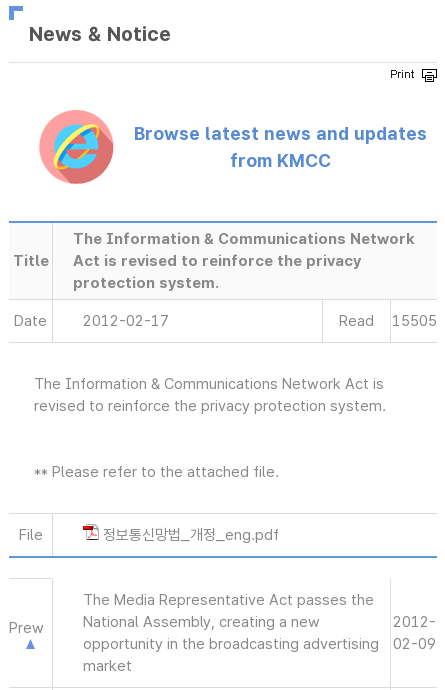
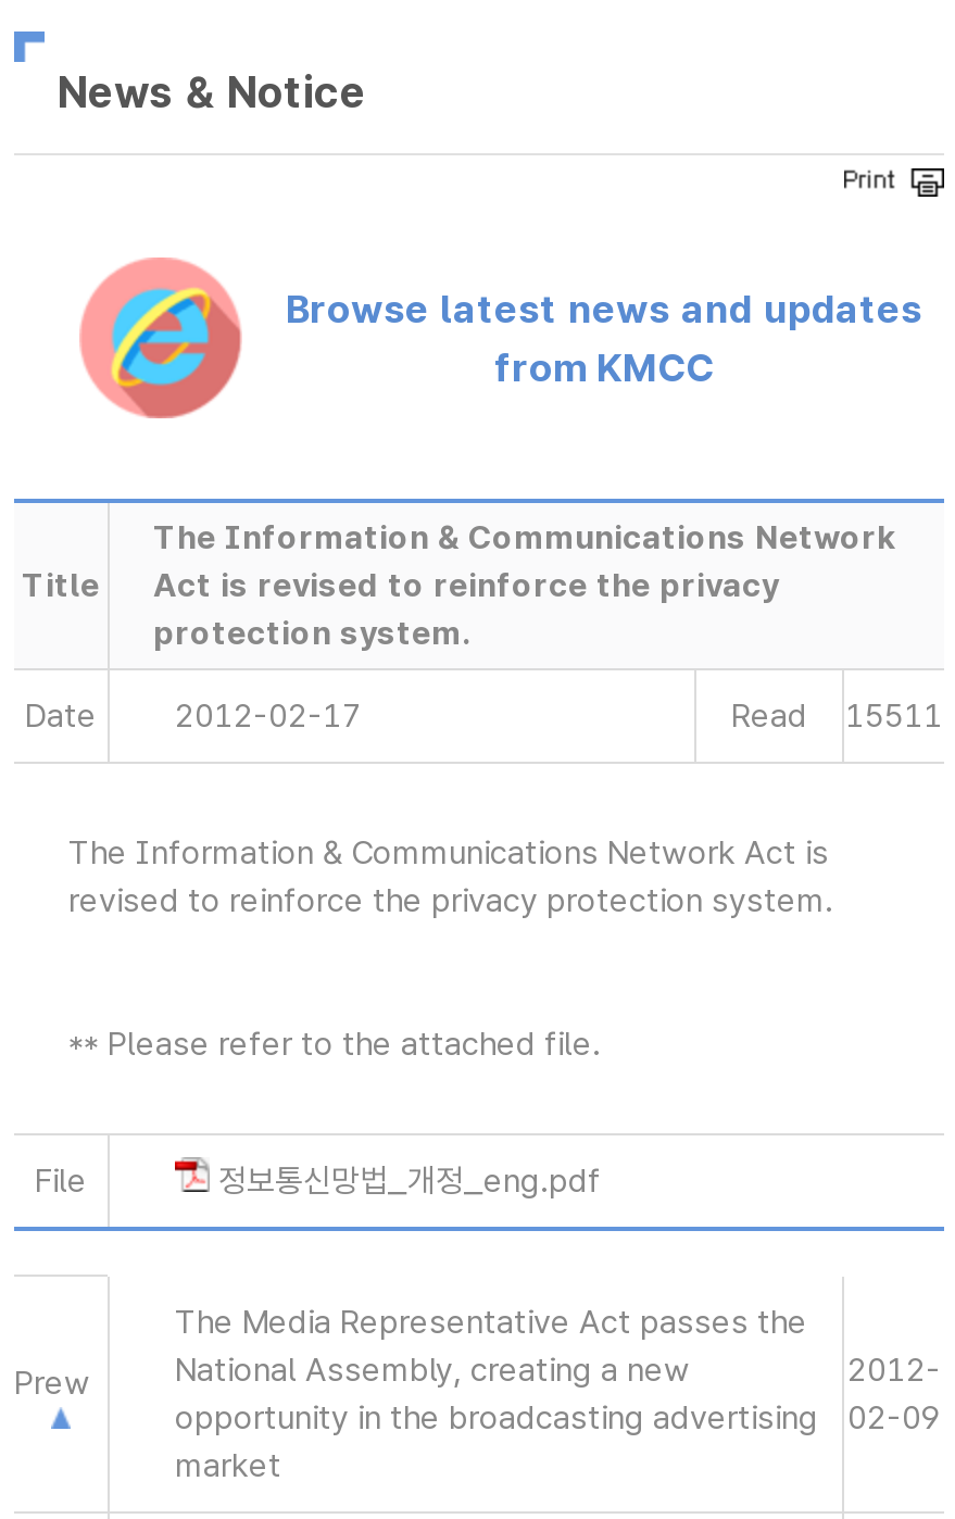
[339,312,436,330] Read 15505 -> [731,696,943,736] Read 15511

